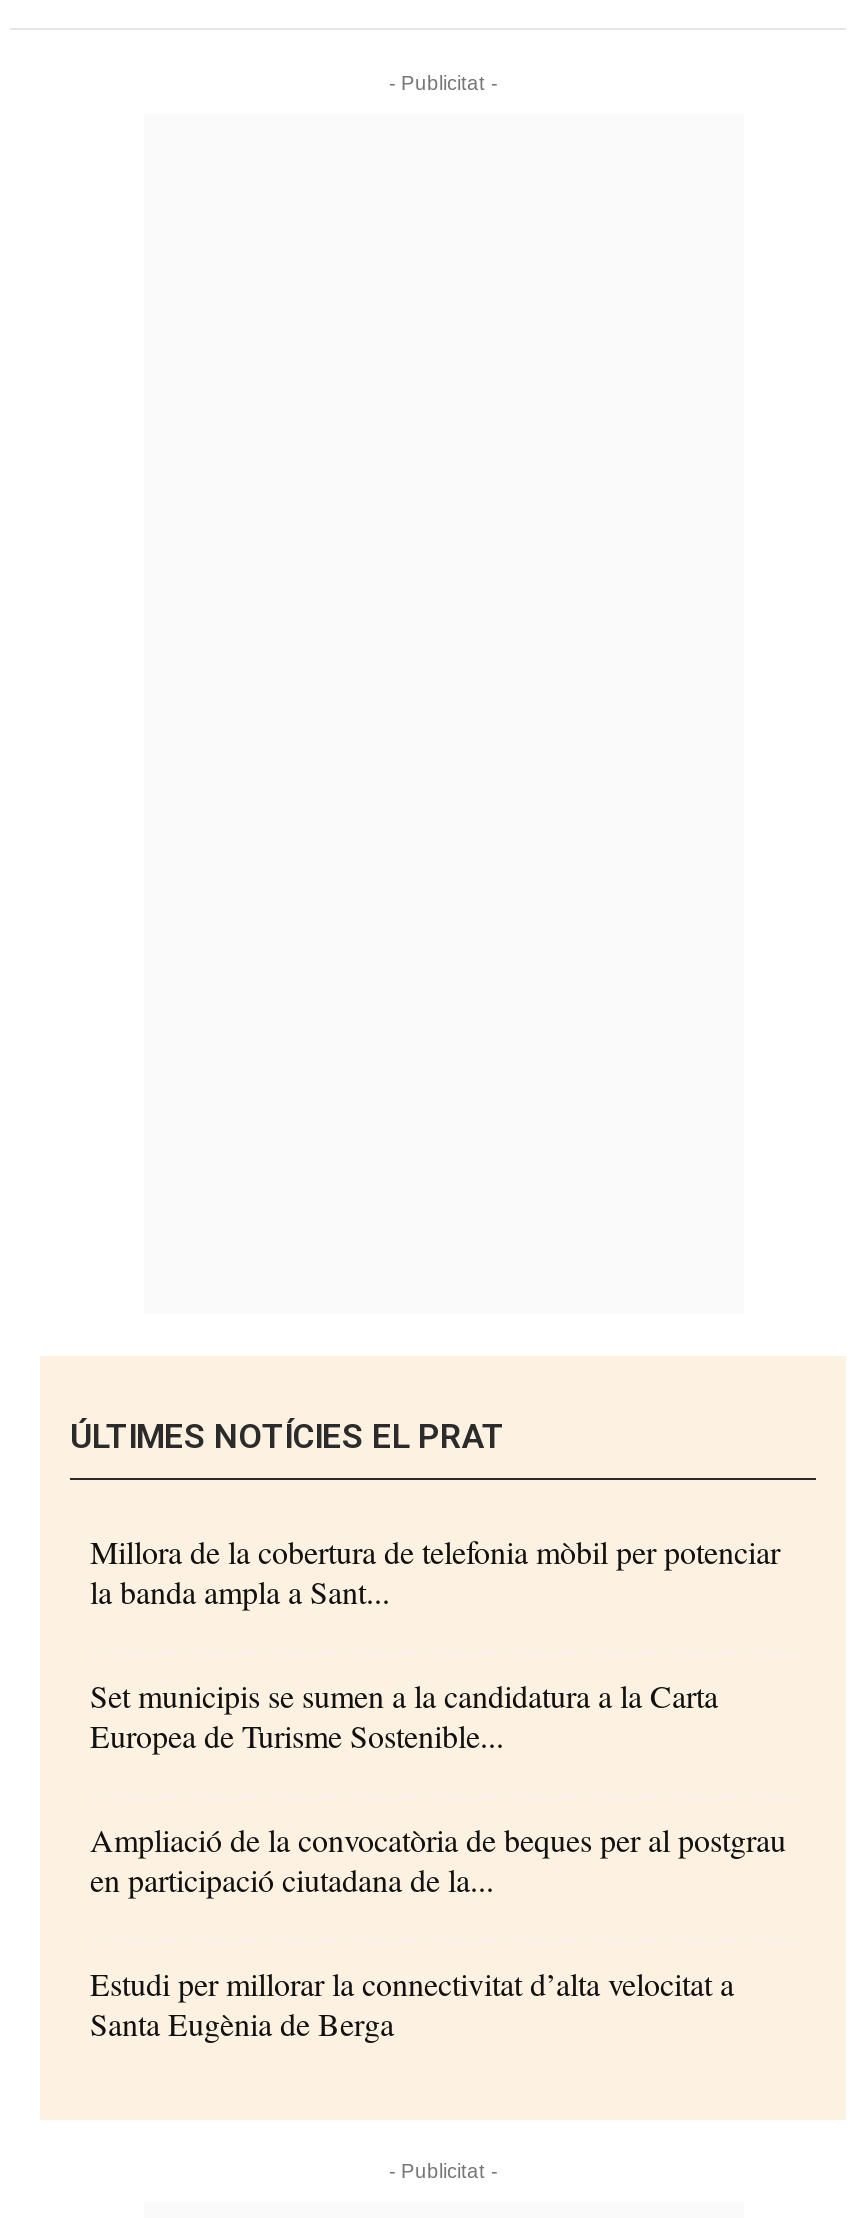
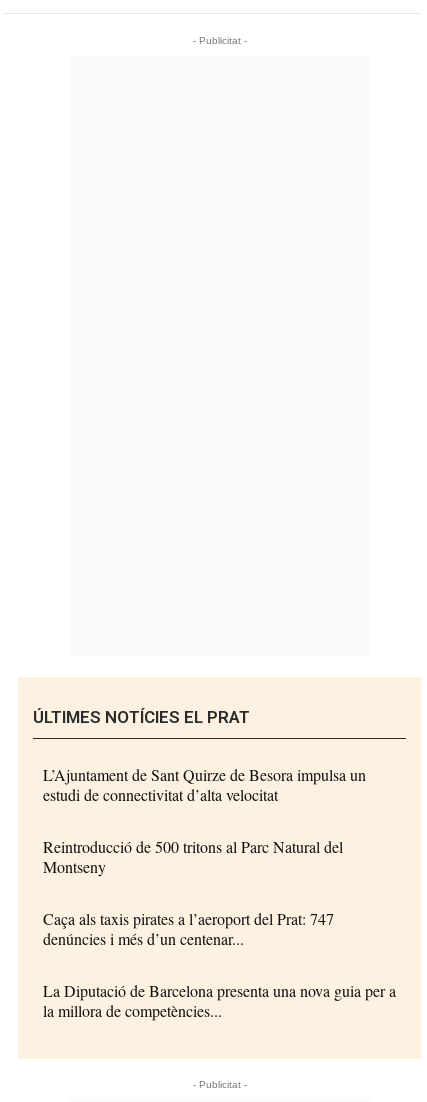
[90,1529,780,1611] Millora de la cobertura de telefonia mòbil per potenciar | la banda ampla a Sant... -> [43,764,366,805] L’Ajuntament de Sant Quirze de Besora impulsa un | estudi de connectivitat d’alta velocitat
[90,1673,718,1755] Set municipis se sumen a la candidatura a la Carta | Europea de Turisme Sostenible... -> [43,836,343,877] Reintroducció de 500 tritons al Parc Natural del | Montseny
[90,1817,786,1899] Ampliació de la convocatòria de beques per al postgrau | en participació ciutadana de la... -> [43,908,334,949] Caça als taxis pirates a l’aeroport del Prat: 747 | denúncies i més d’un centenar...
[90,1961,734,2043] Estudi per millorar la connectivitat d’alta velocitat a | Santa Eugènia de Berga -> [43,980,396,1021] La Diputació de Barcelona presenta una nova guia per a | la millora de competències...

